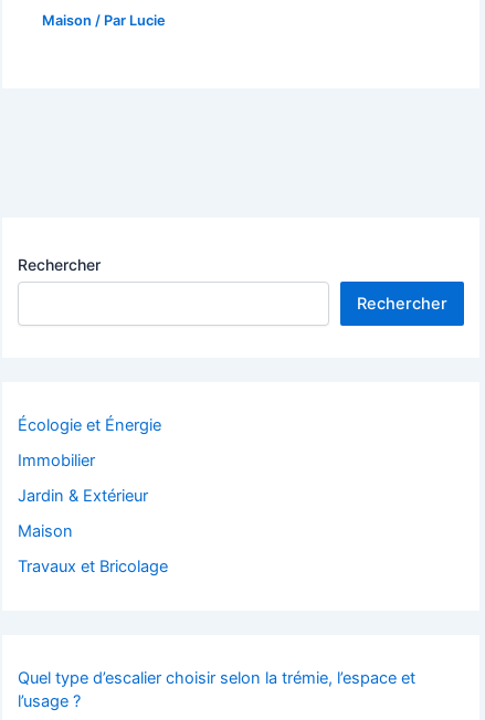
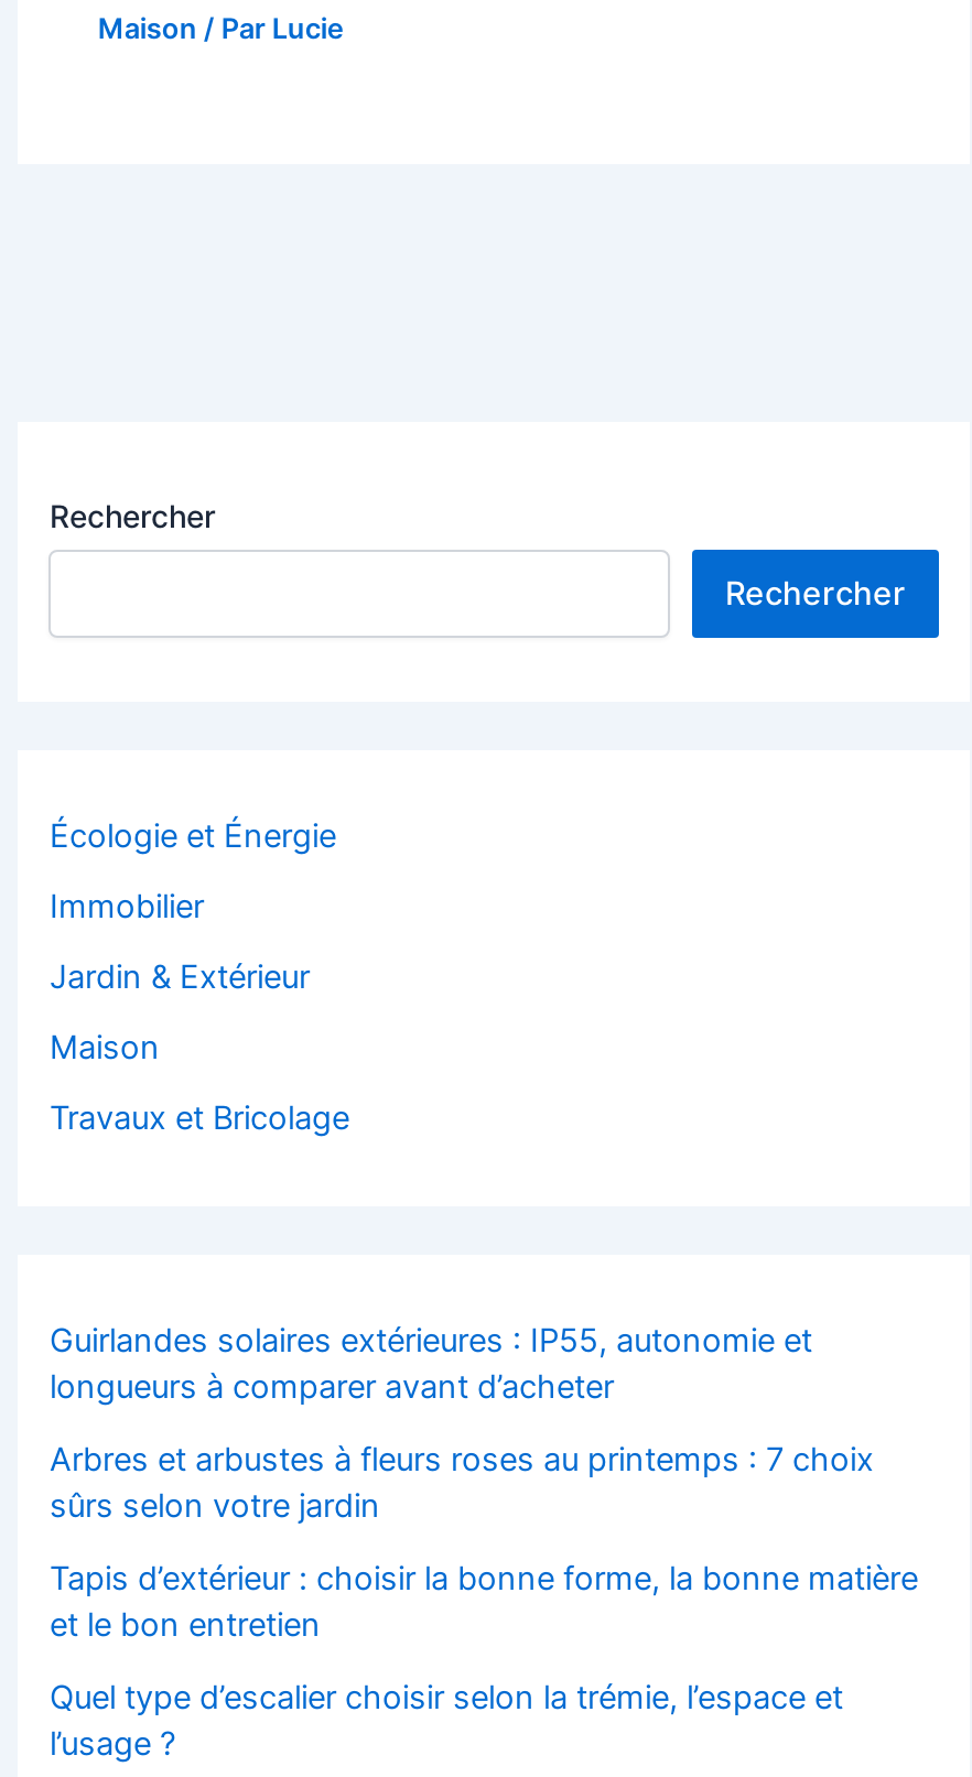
none -> [50,1322,918,1646] Guirlandes solaires extérieures : IP55, autonomie et | longueurs à comparer avant d’acheter | Arbres et arbustes à fleurs roses au printemps : 7 choix | sûrs selon votre jardin | Tapis d’extérieur : choisir la bonne forme, la bonne matière | et le bon entretien

